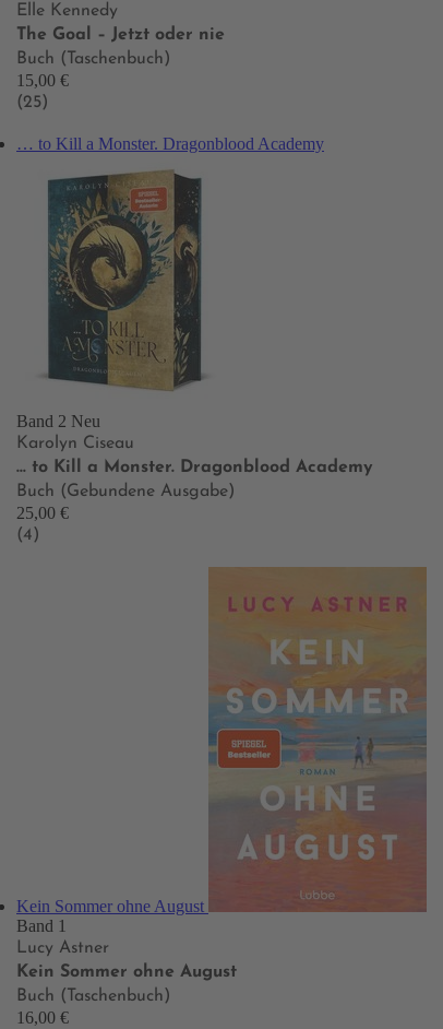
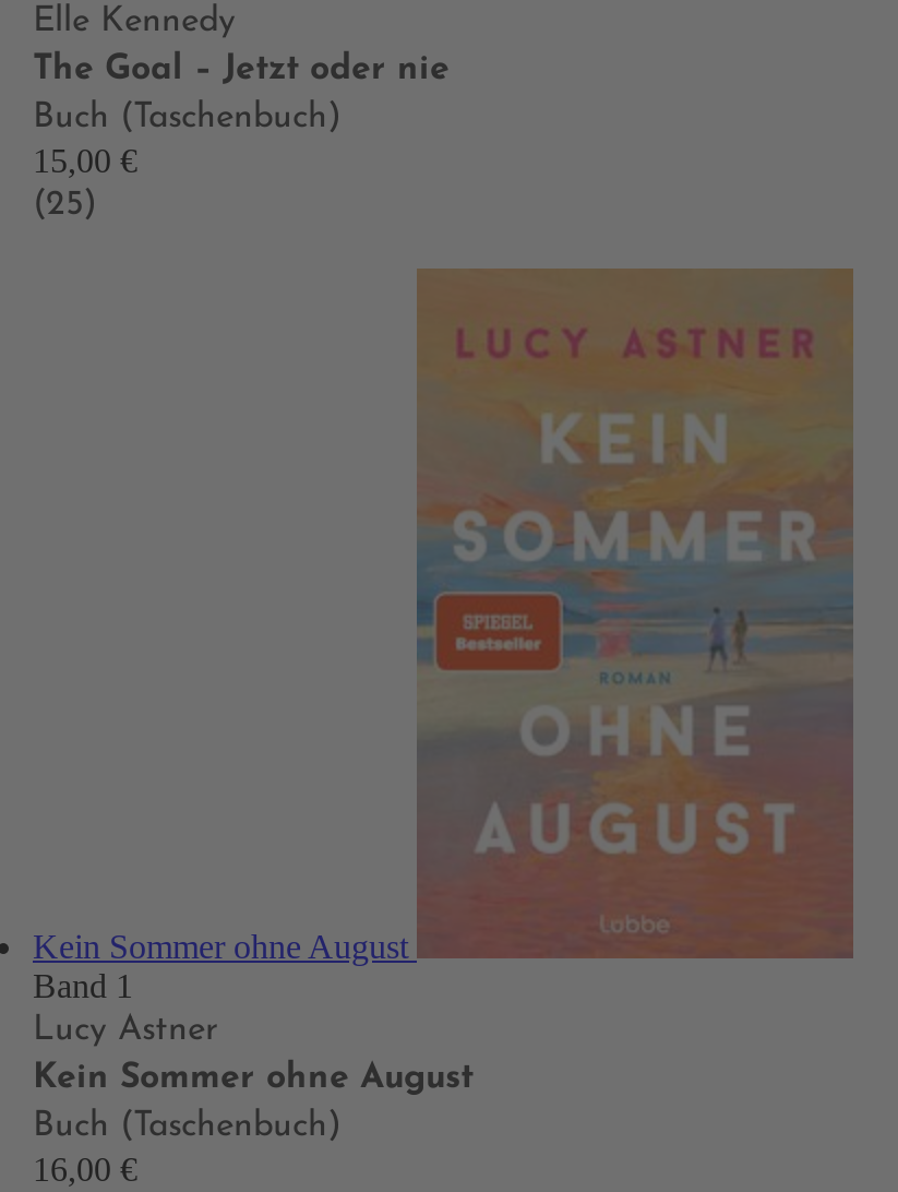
[16,134,324,153] … to Kill a Monster. Dragonblood Academy -> none
[16,168,373,544] [image] | Band 2 Neu | Karolyn Ciseau | … to Kill a Monster. Dragonblood Academy | Buch (Gebundene Ausgabe) | 25,00 € | (4) -> none

